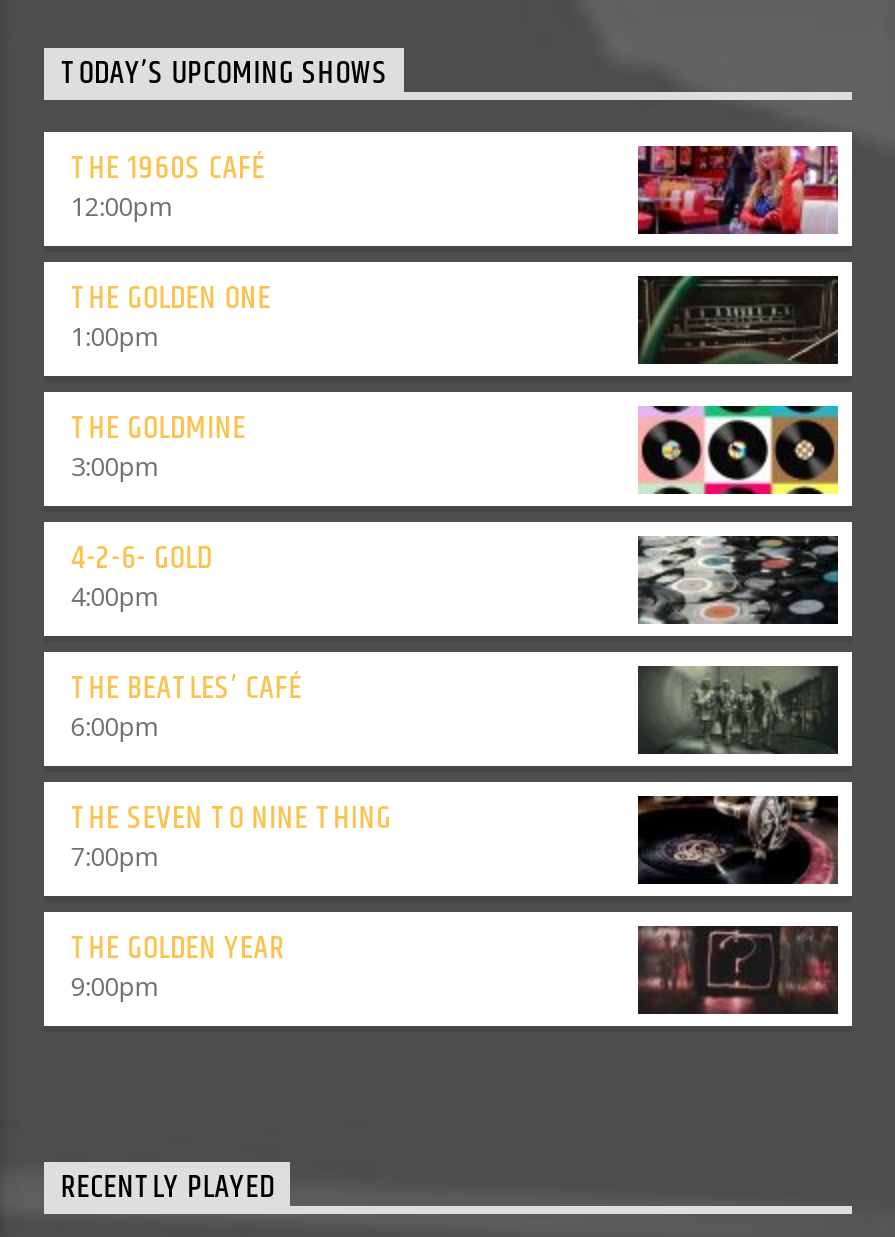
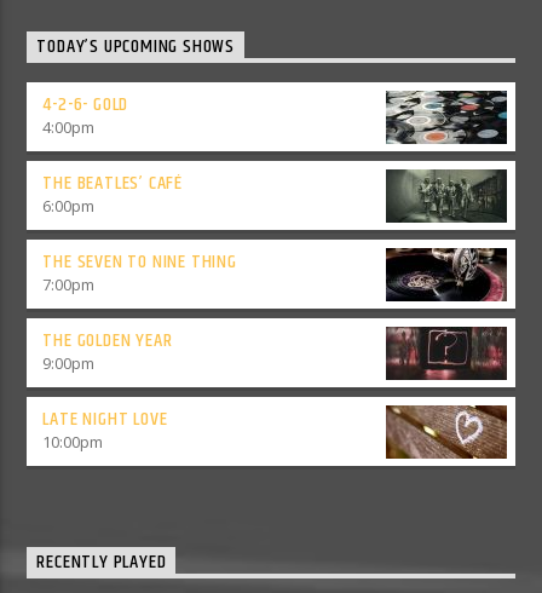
[71,145,271,485] THE 1960S CAFÉ | 12:00pm | THE GOLDEN ONE | 1:00pm | THE GOLDMINE | 3:00pm -> none
moved [71,535,392,1005] -> [43,89,237,374]: 4-2-6- GOLD | 4:00pm | THE BEATLES’ CAFÉ | 6:00pm | THE SEVEN TO NINE THING | 7:00pm | THE GOLDEN YEAR | 9:00pm
none -> [43,404,167,452] LATE NIGHT LOVE | 10:00pm
none -> [386,404,507,460] [image]

